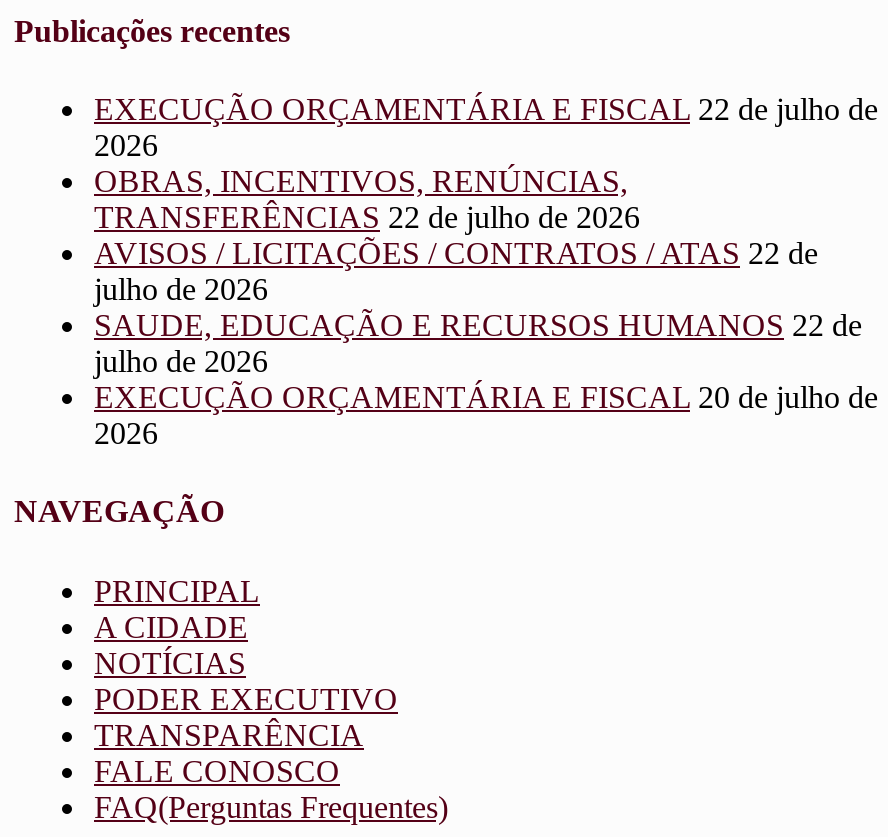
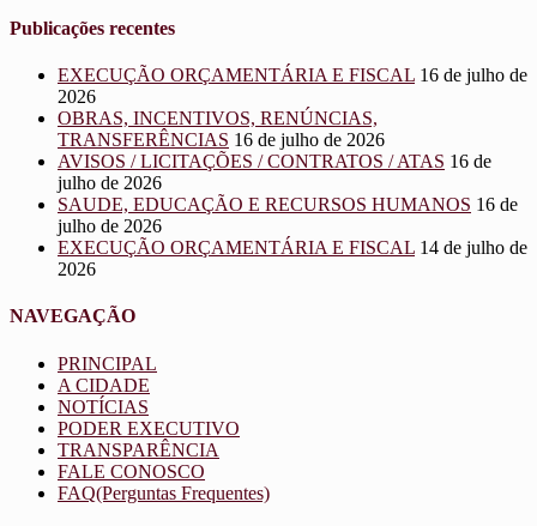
[94,92,878,126] EXECUÇÃO ORÇAMENTÁRIA E FISCAL 22 de julho de -> [58,65,527,85] EXECUÇÃO ORÇAMENTÁRIA E FISCAL 16 de julho de
[94,200,640,234] TRANSFERÊNCIAS 22 de julho de 2026 -> [58,130,385,150] TRANSFERÊNCIAS 16 de julho de 2026
[94,236,818,270] AVISOS / LICITAÇÕES / CONTRATOS / ATAS 22 de -> [58,151,491,171] AVISOS / LICITAÇÕES / CONTRATOS / ATAS 16 de
[94,308,862,342] SAUDE, EDUCAÇÃO E RECURSOS HUMANOS 22 de -> [58,194,518,215] SAUDE, EDUCAÇÃO E RECURSOS HUMANOS 16 de
[94,380,878,414] EXECUÇÃO ORÇAMENTÁRIA E FISCAL 20 de julho de -> [58,237,527,258] EXECUÇÃO ORÇAMENTÁRIA E FISCAL 14 de julho de

